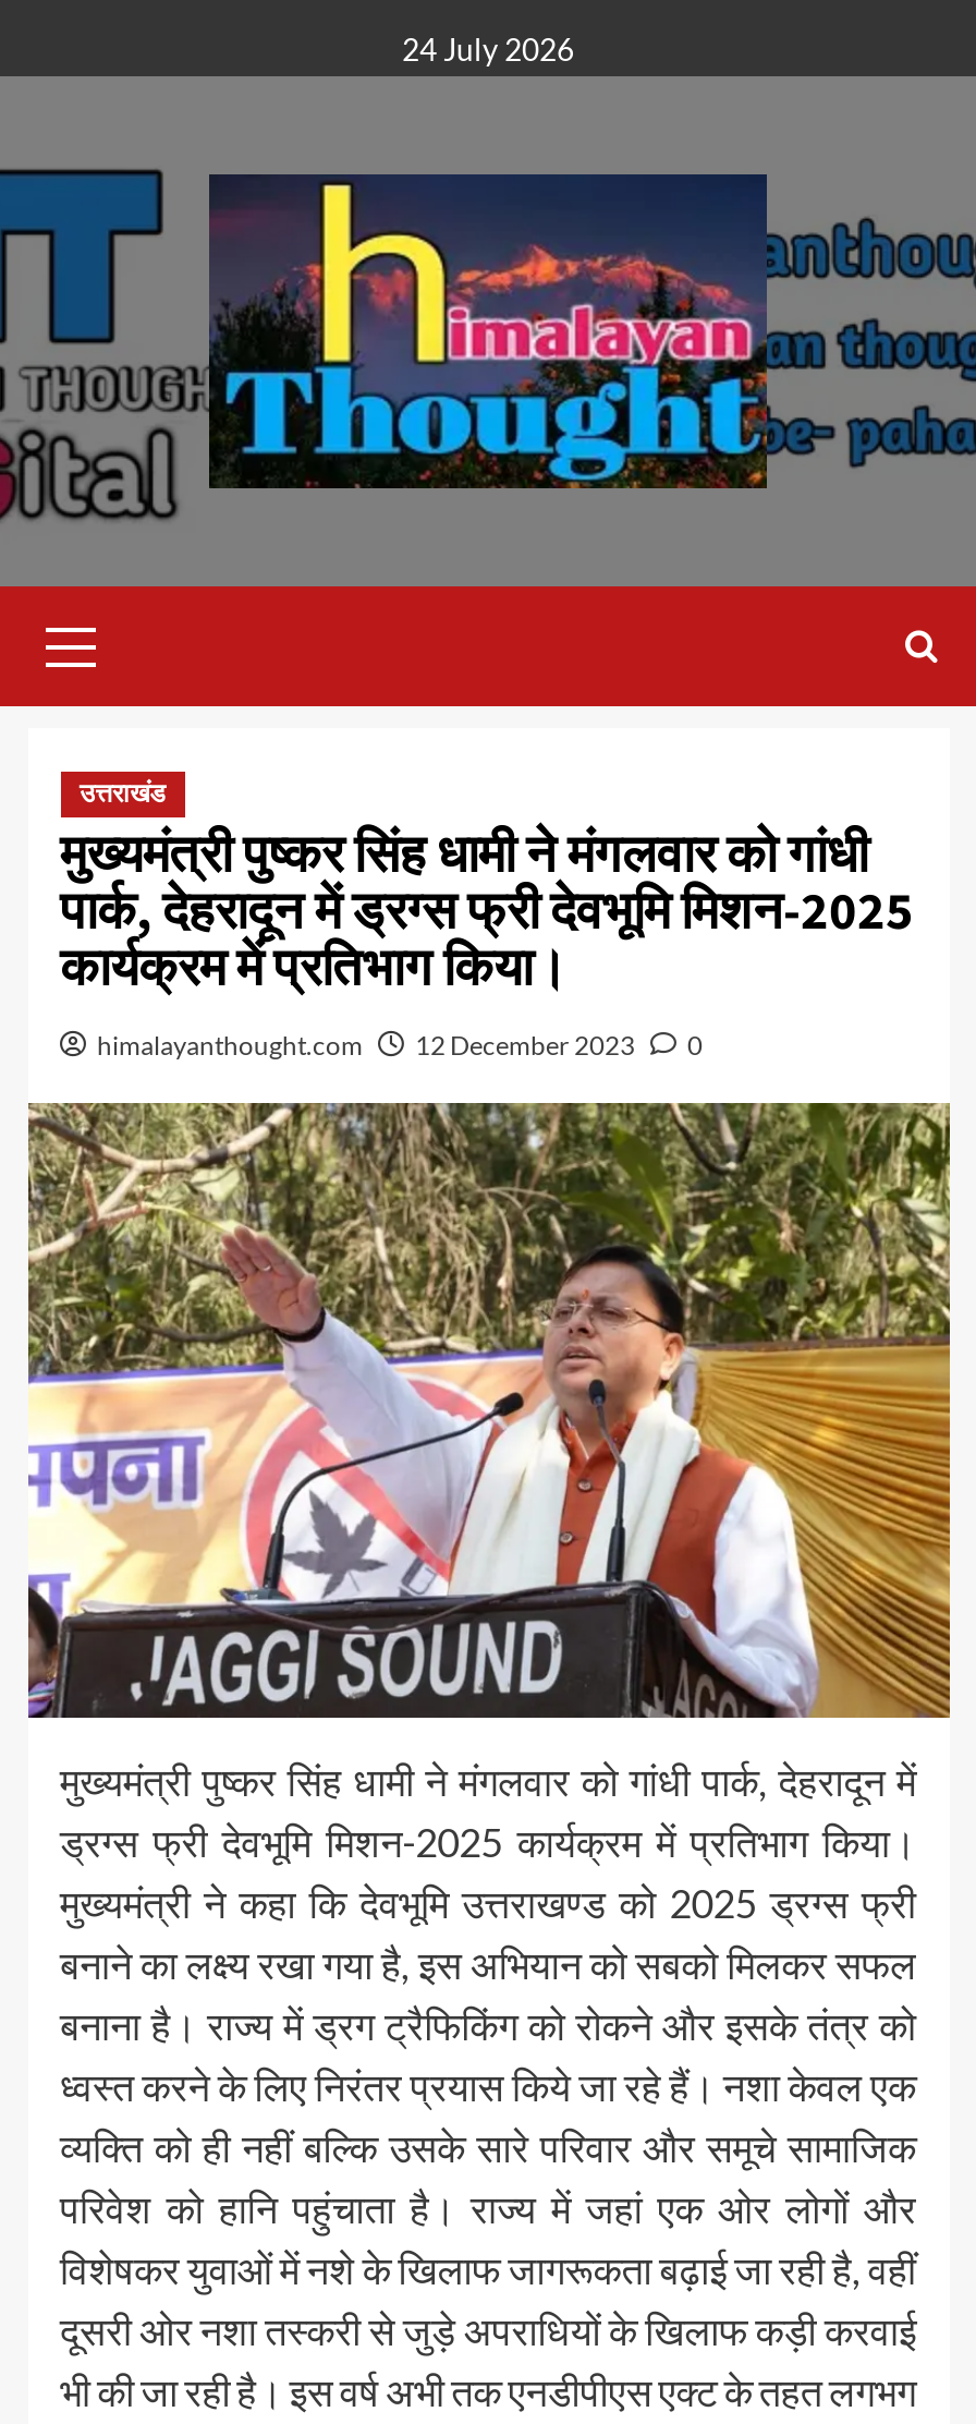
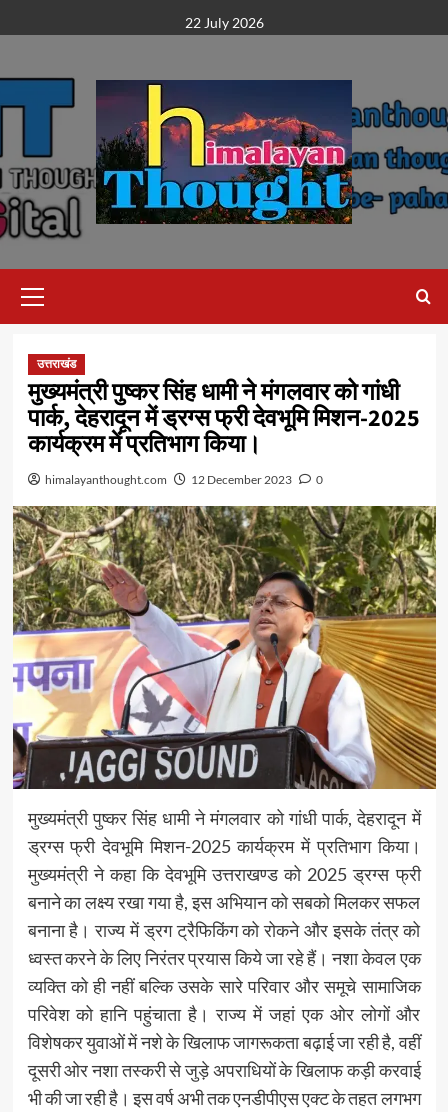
[402,31,574,68] 24 July 2026 -> [184,14,263,31] 22 July 2026

